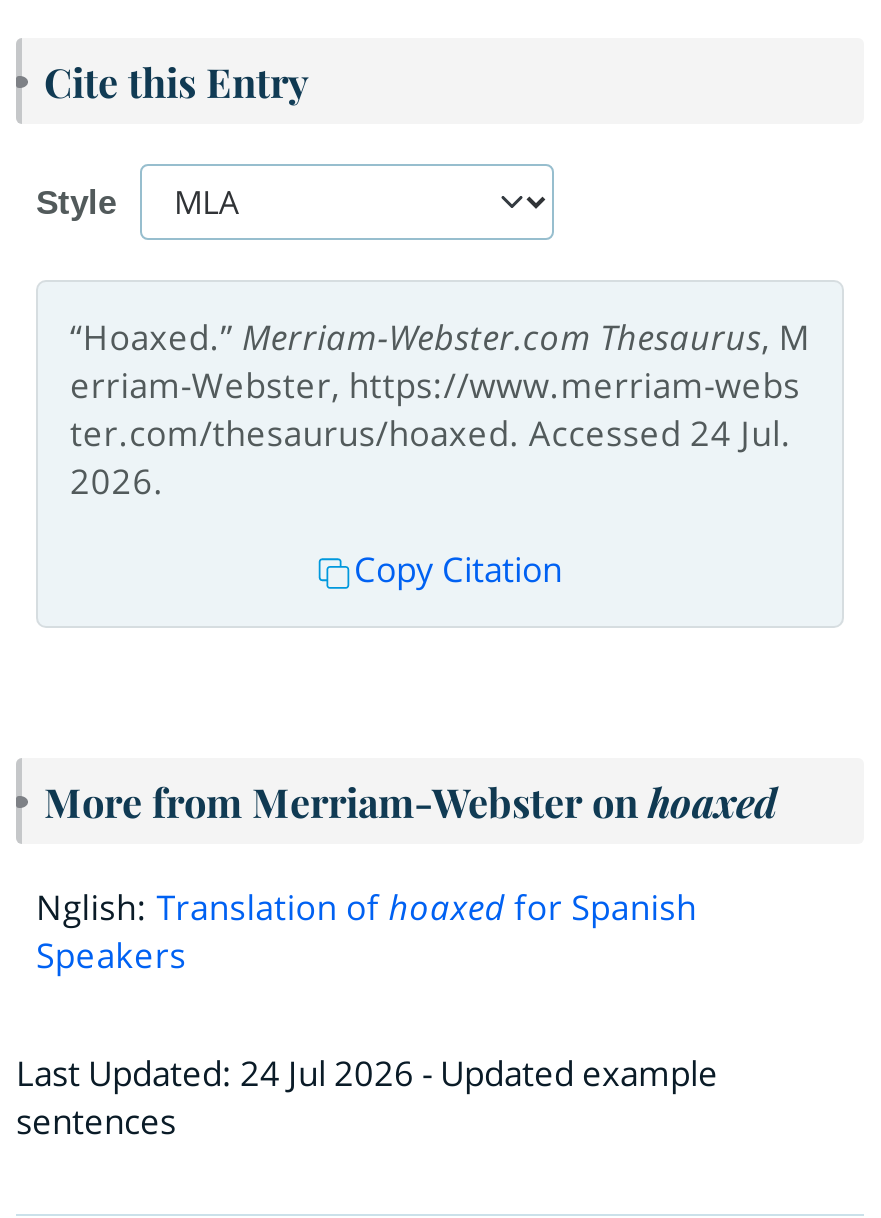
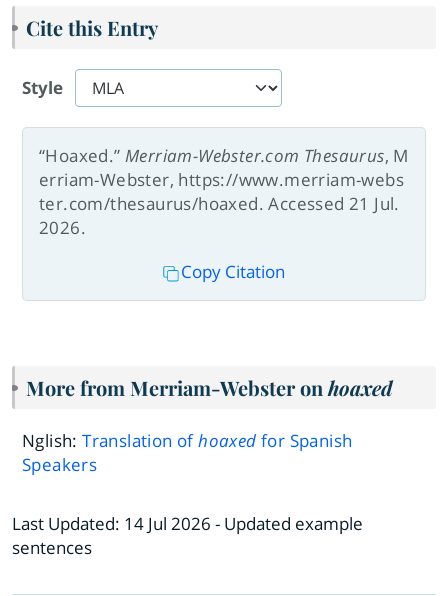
[70,411,792,457] ter.com/thesaurus/hoaxed. Accessed 24 Jul. -> [39,192,400,215] ter.com/thesaurus/hoaxed. Accessed 21 Jul.
[16,1051,718,1097] Last Updated: 24 Jul 2026 - Updated example -> [12,512,363,535] Last Updated: 14 Jul 2026 - Updated example

